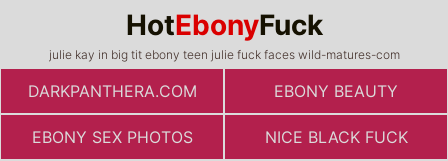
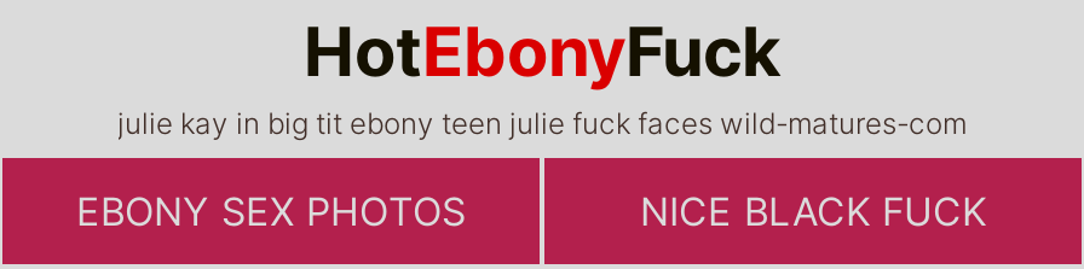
[27,81,398,101] DARKPANTHERA.COM | EBONY BEAUTY -> none

